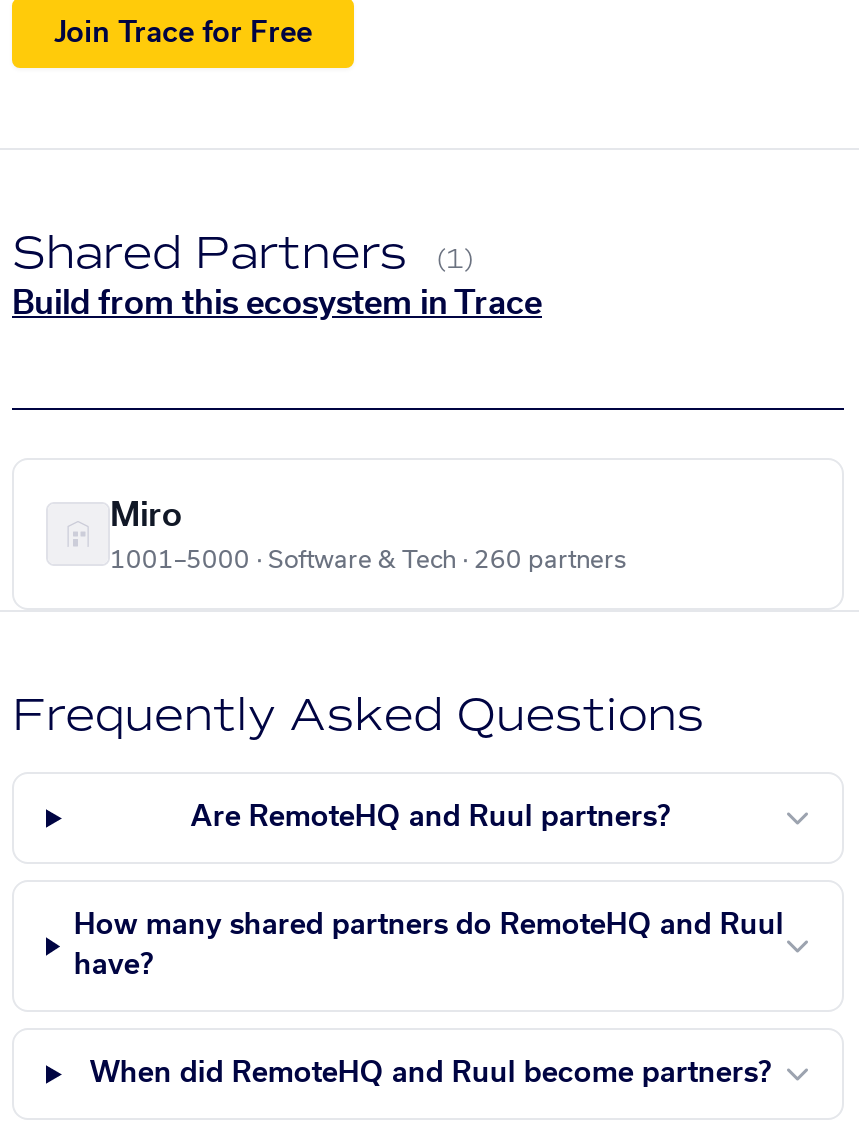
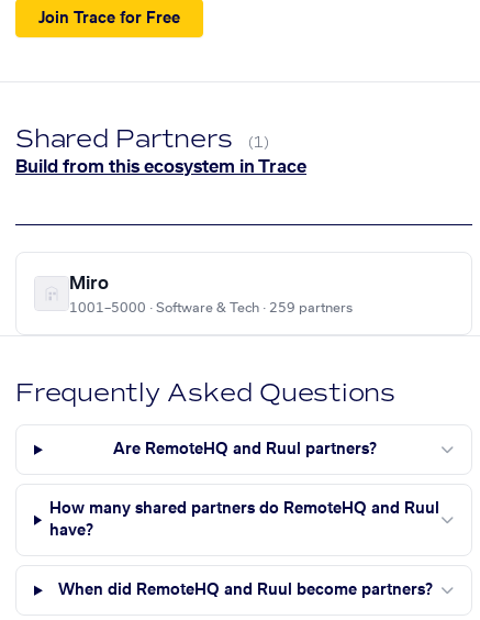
[110,548,626,572] 1001–5000 · Software & Tech · 260 partners -> [69,301,353,315] 1001–5000 · Software & Tech · 259 partners

